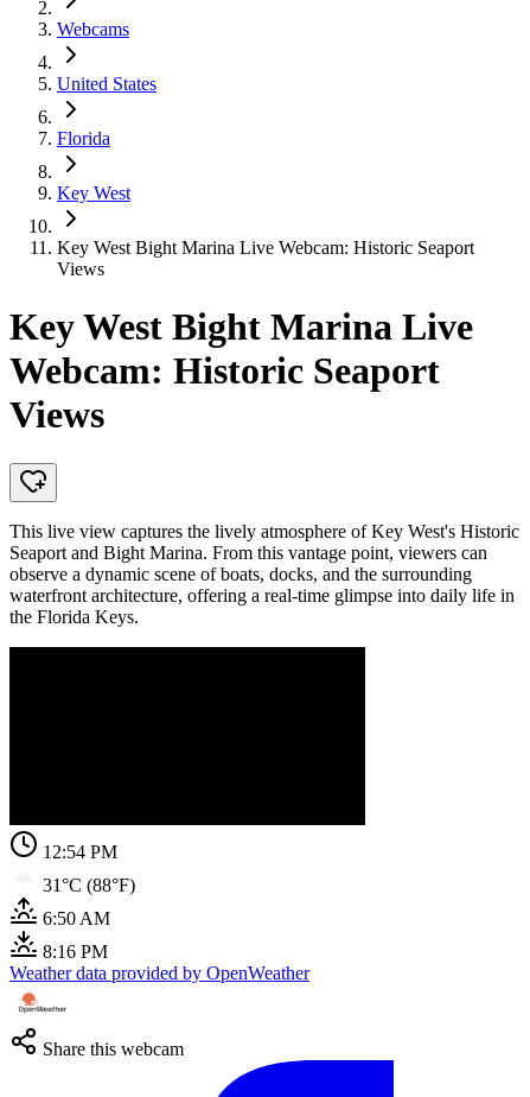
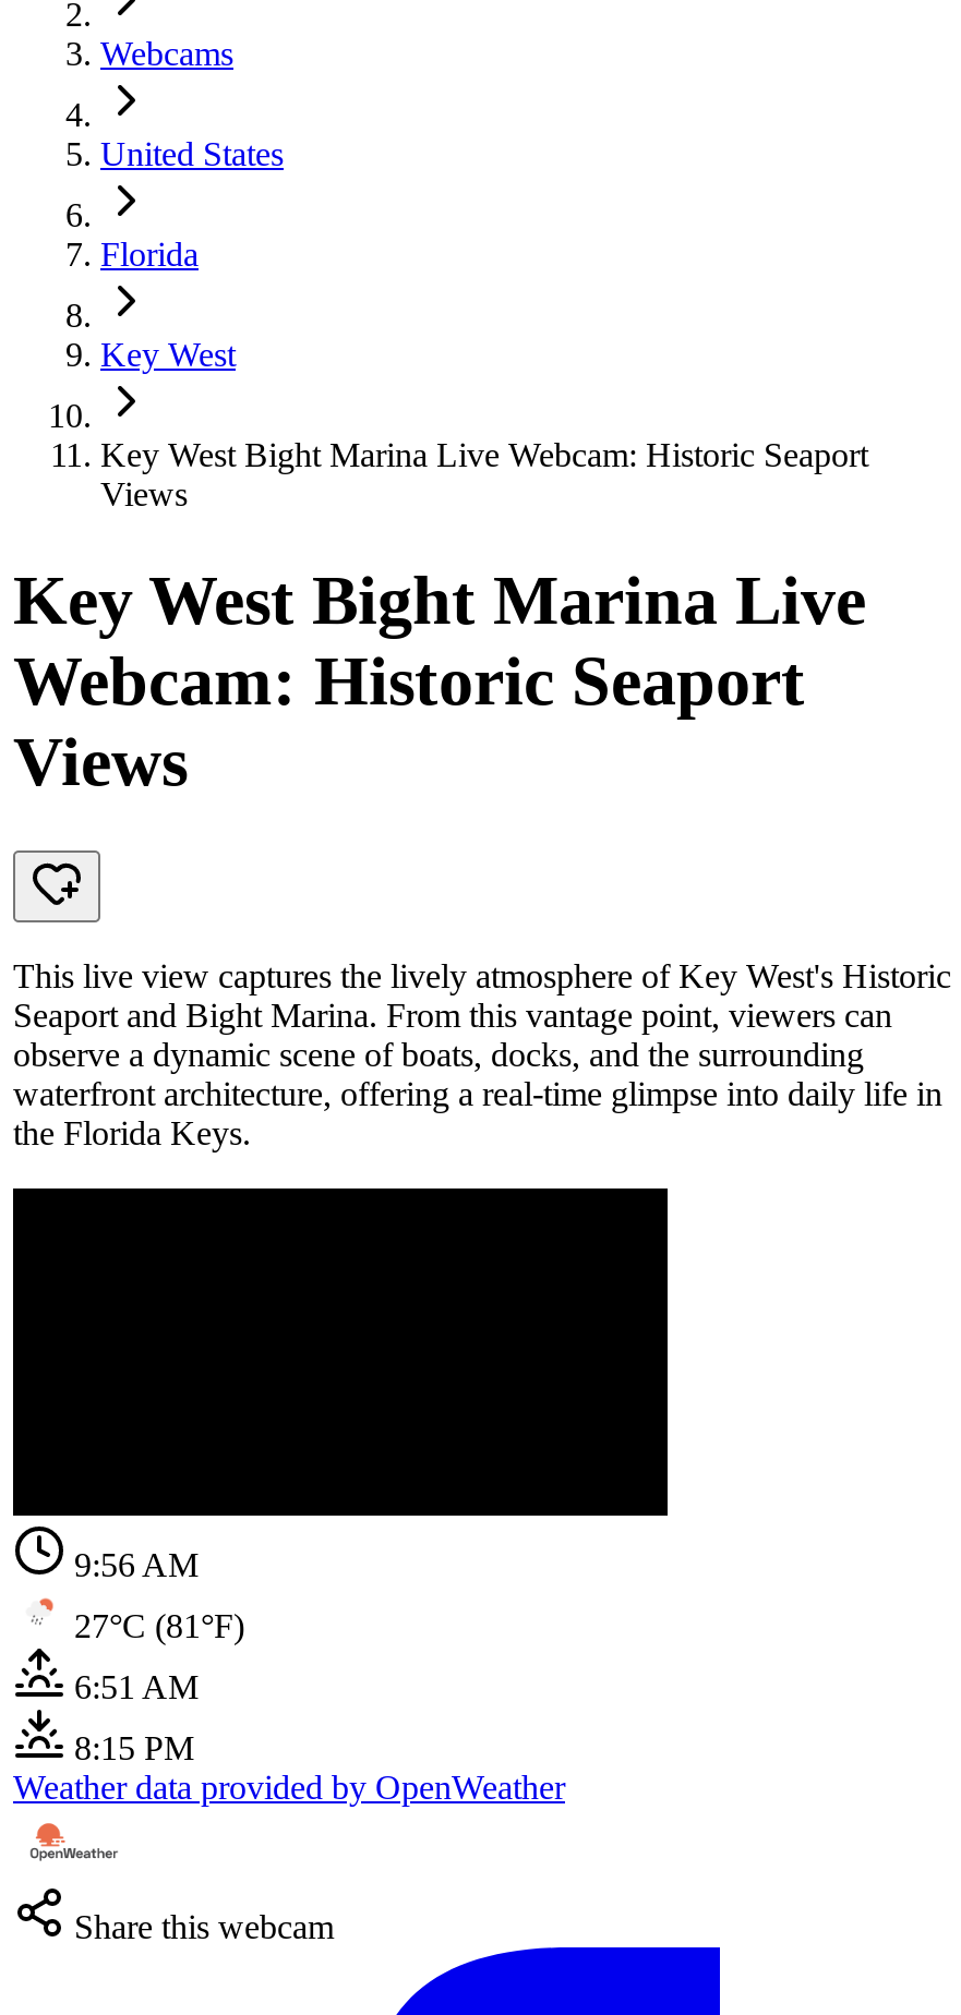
[43,842,117,862] 12:54 PM -> [74,1546,199,1583] 9:56 AM
[43,875,135,895] 31°C (88°F) -> [74,1607,244,1644] 27°C (81°F)
[43,908,110,928] 6:50 AM -> [74,1668,199,1705] 6:51 AM
[43,941,108,962] 8:16 PM -> [74,1729,194,1766] 8:15 PM

